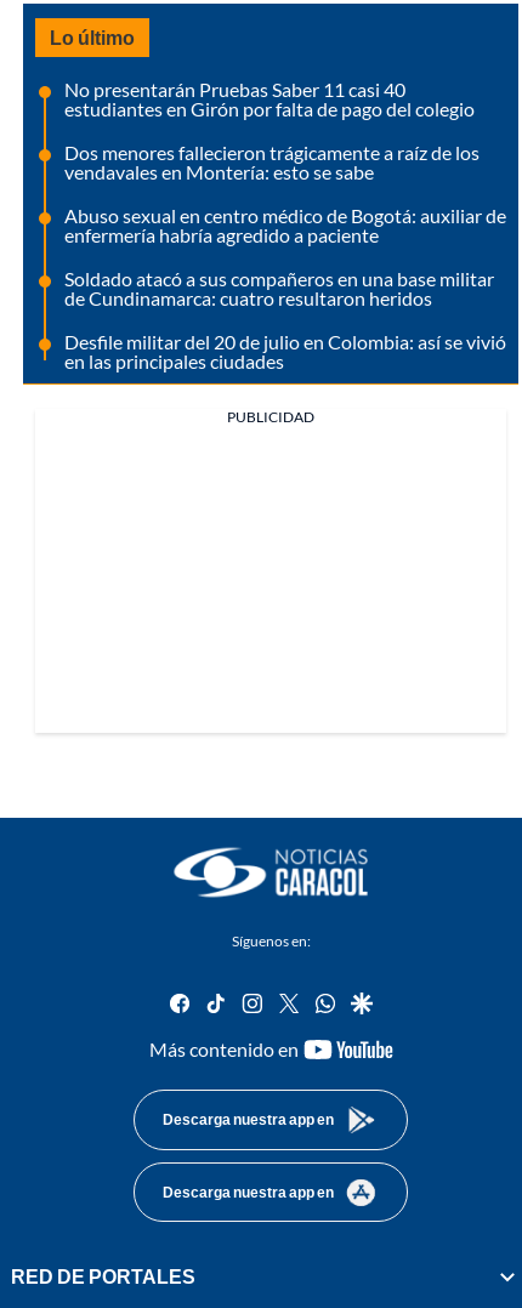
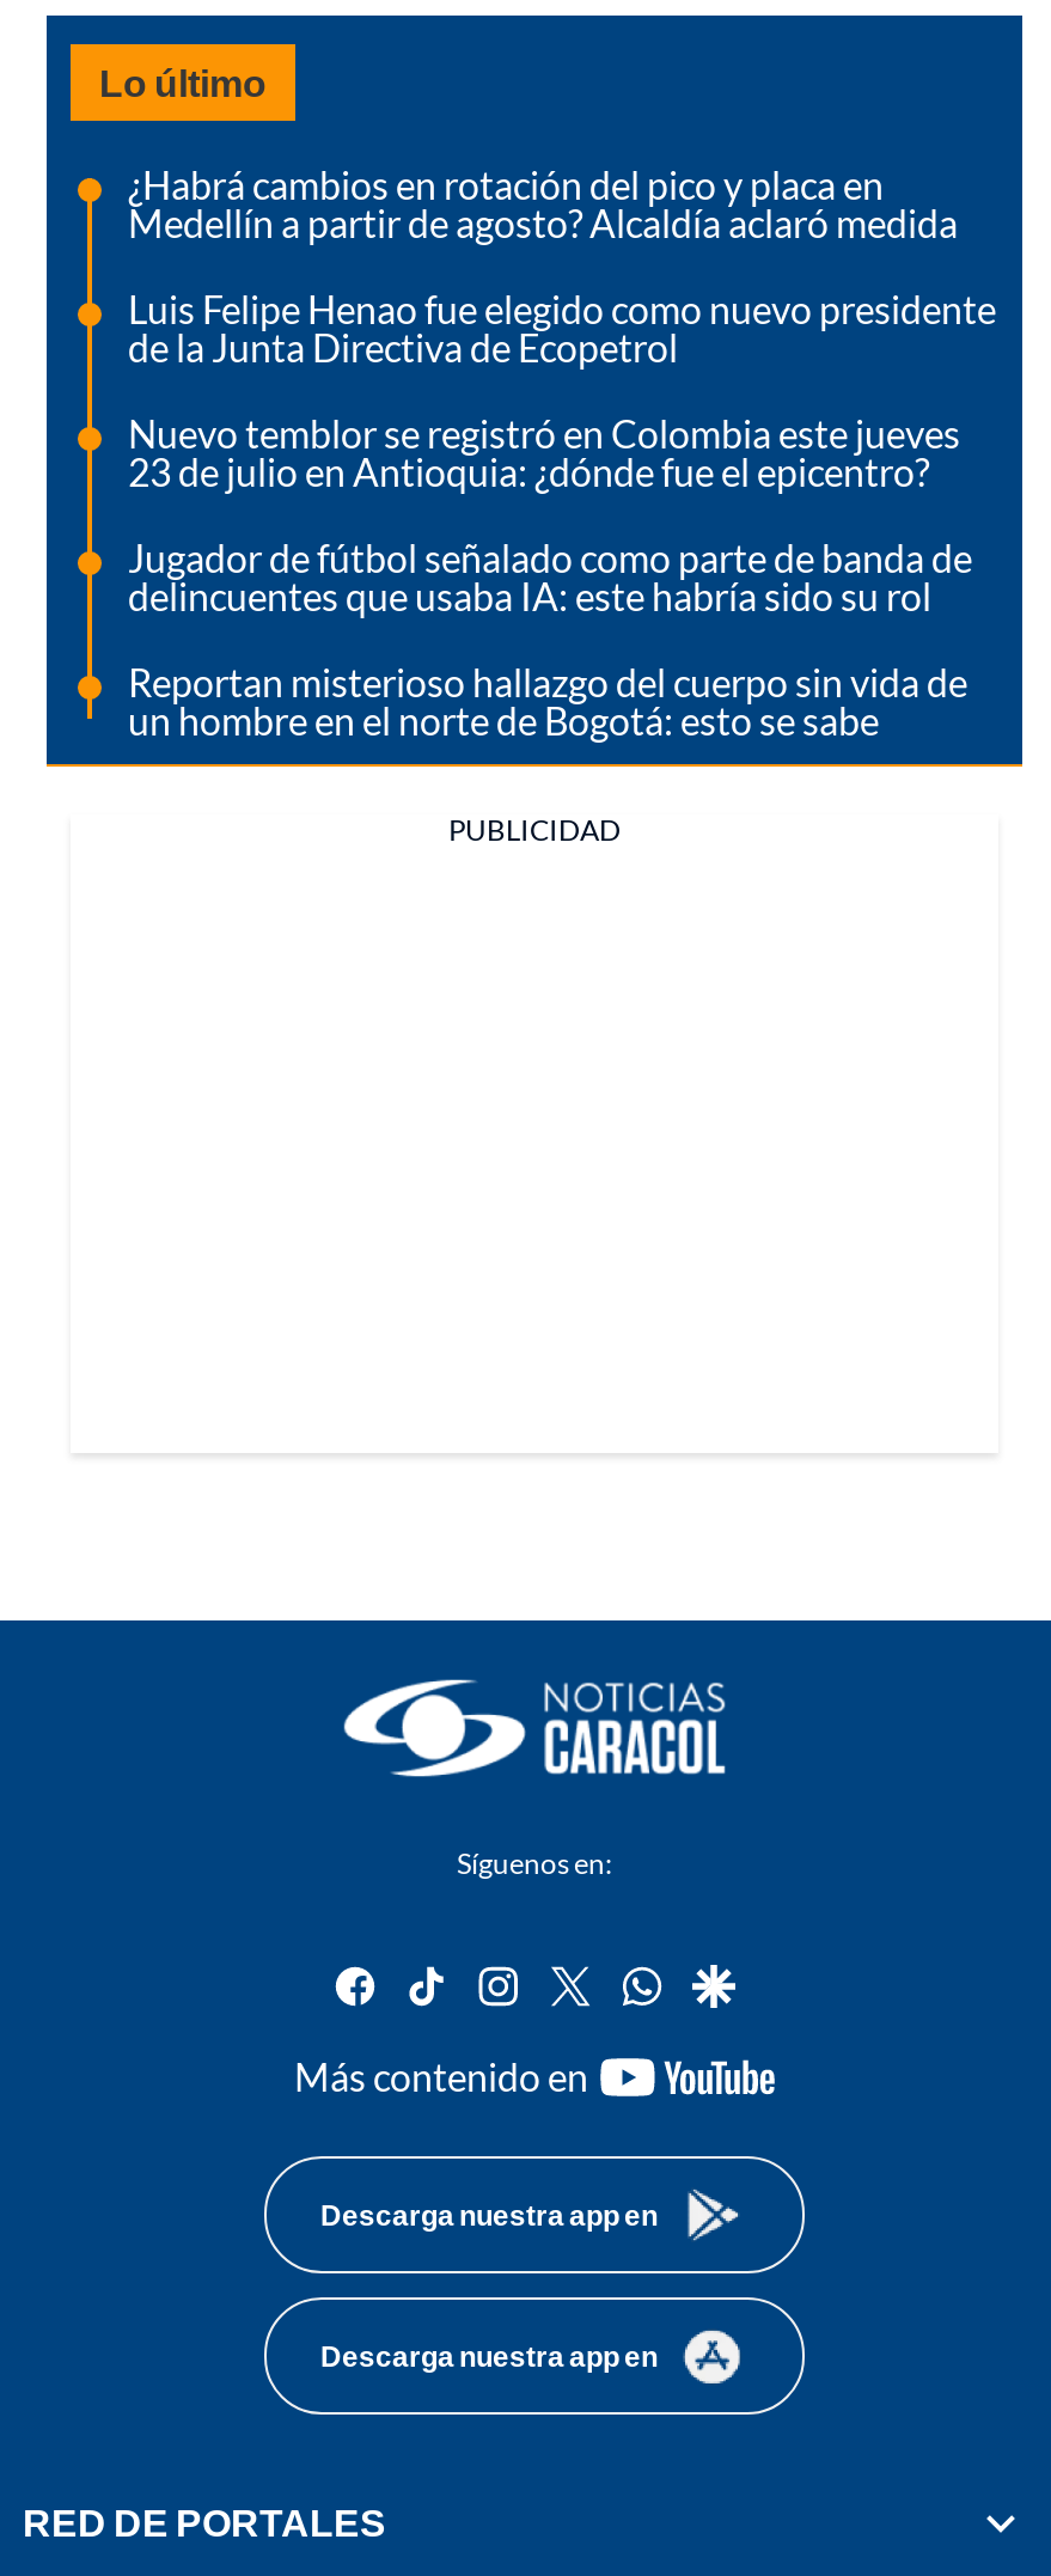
[64,78,475,120] No presentarán Pruebas Saber 11 casi 40 | estudiantes en Girón por falta de pago del colegio -> [128,161,958,245] ¿Habrá cambios en rotación del pico y placa en | Medellín a partir de agosto? Alcaldía aclaró medida
[64,141,480,184] Dos menores fallecieron trágicamente a raíz de los | vendavales en Montería: esto se sabe -> [128,285,996,369] Luis Felipe Henao fue elegido como nuevo presidente | de la Junta Directiva de Ecopetrol
[64,204,506,247] Abuso sexual en centro médico de Bogotá: auxiliar de | enfermería habría agredido a paciente -> [128,410,960,493] Nuevo temblor se registró en Colombia este jueves | 23 de julio en Antioquia: ¿dónde fue el epicentro?
[64,267,494,310] Soldado atacó a sus compañeros en una base militar | de Cundinamarca: cuatro resultaron heridos -> [128,534,972,618] Jugador de fútbol señalado como parte de banda de | delincuentes que usaba IA: este habría sido su rol
[64,330,506,373] Desfile militar del 20 de julio en Colombia: así se vivió | en las principales ciudades -> [128,658,967,742] Reportan misterioso hallazgo del cuerpo sin vida de | un hombre en el norte de Bogotá: esto se sabe

